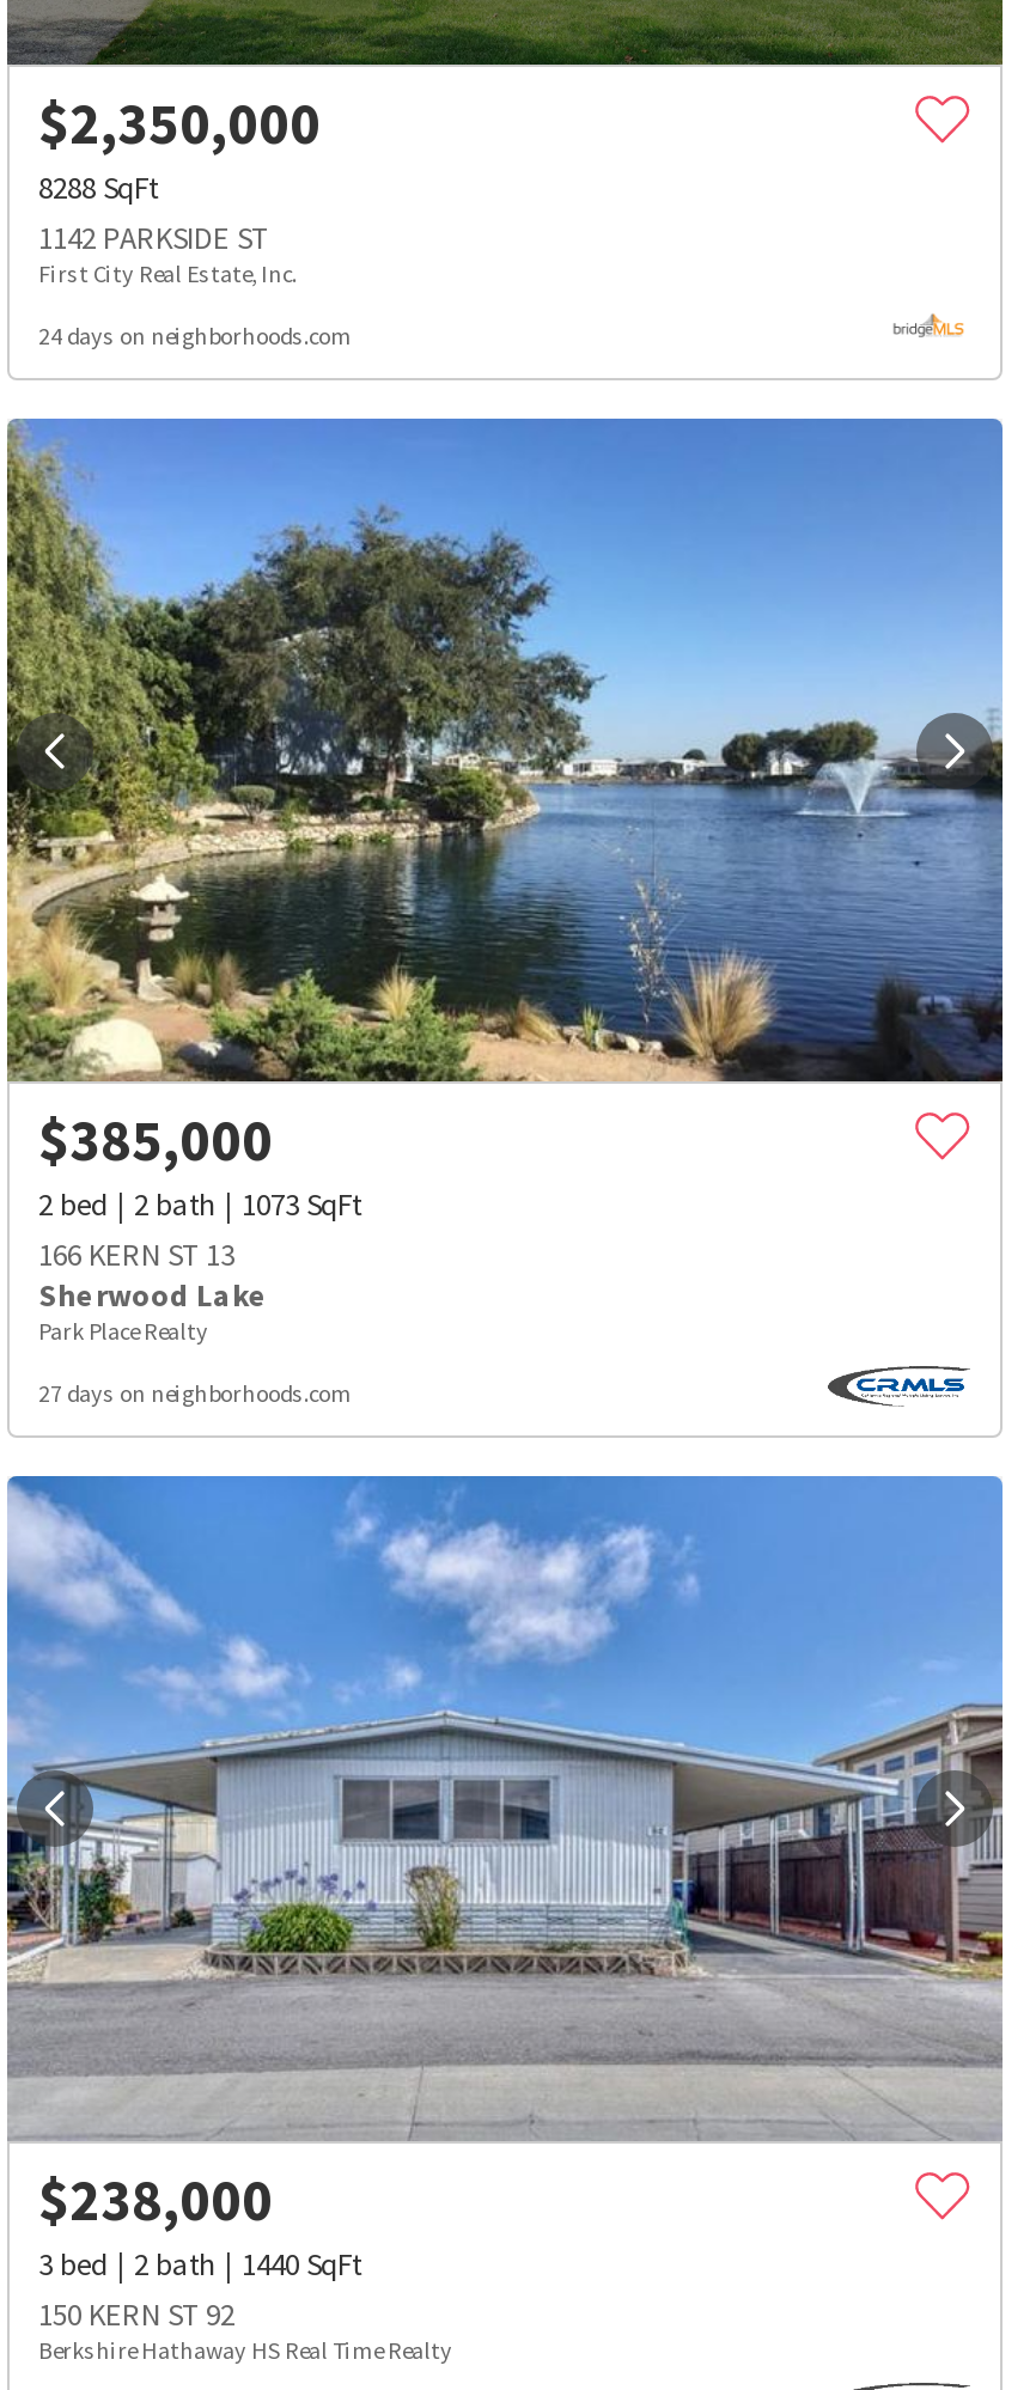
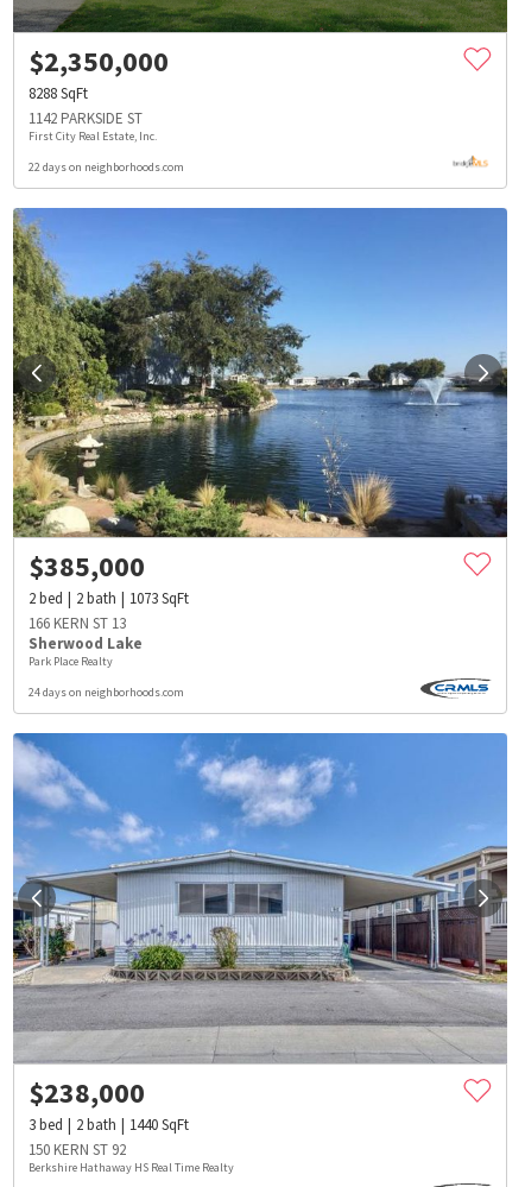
none -> [29,159,184,175] 22 days on neighborhoods.com
moved [38,321,352,352] -> [29,685,184,700]: 24 days on neighborhoods.com
[38,1379,352,1410] 27 days on neighborhoods.com -> none

